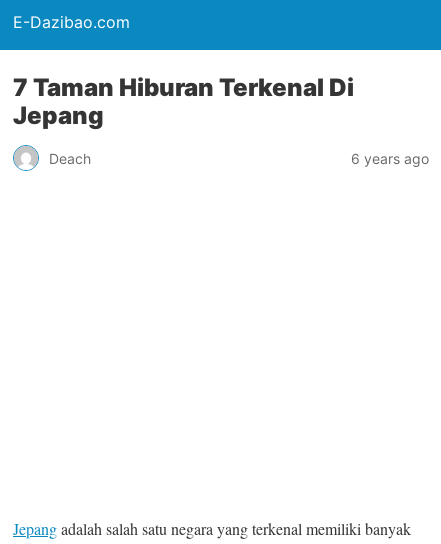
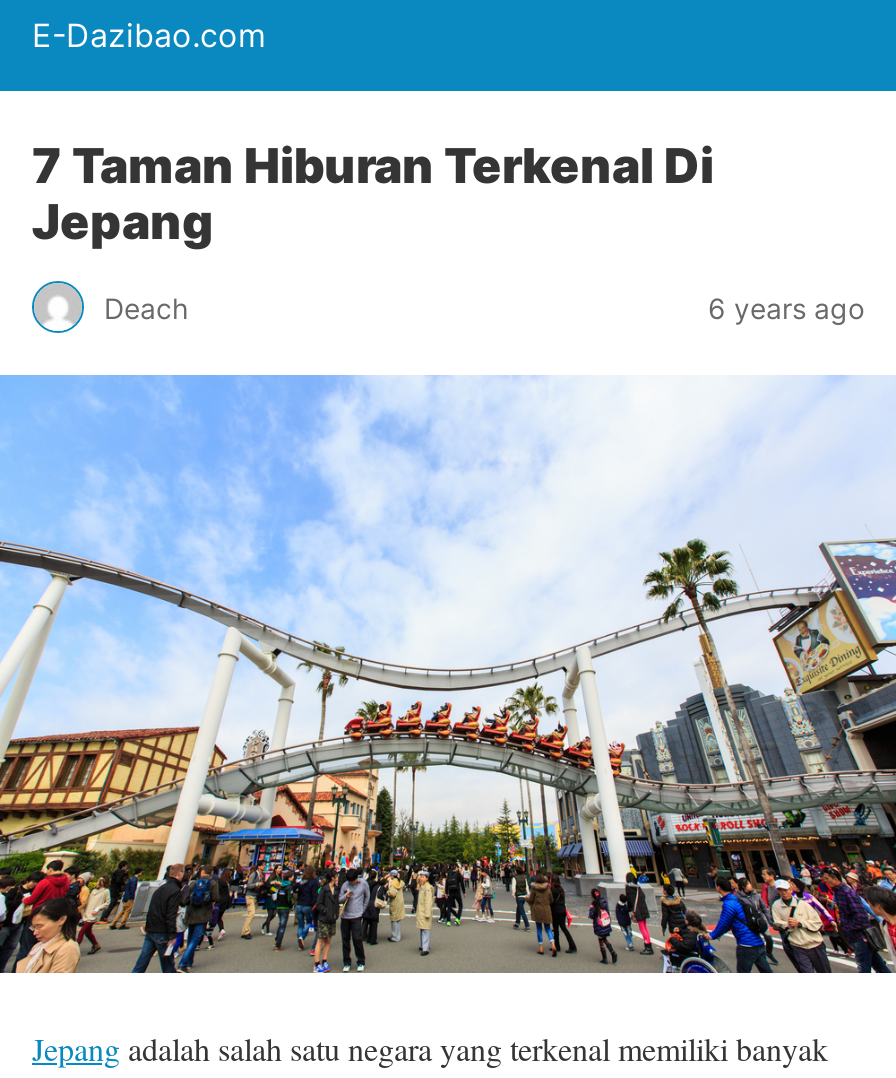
none -> [6,373,890,975] [image]

